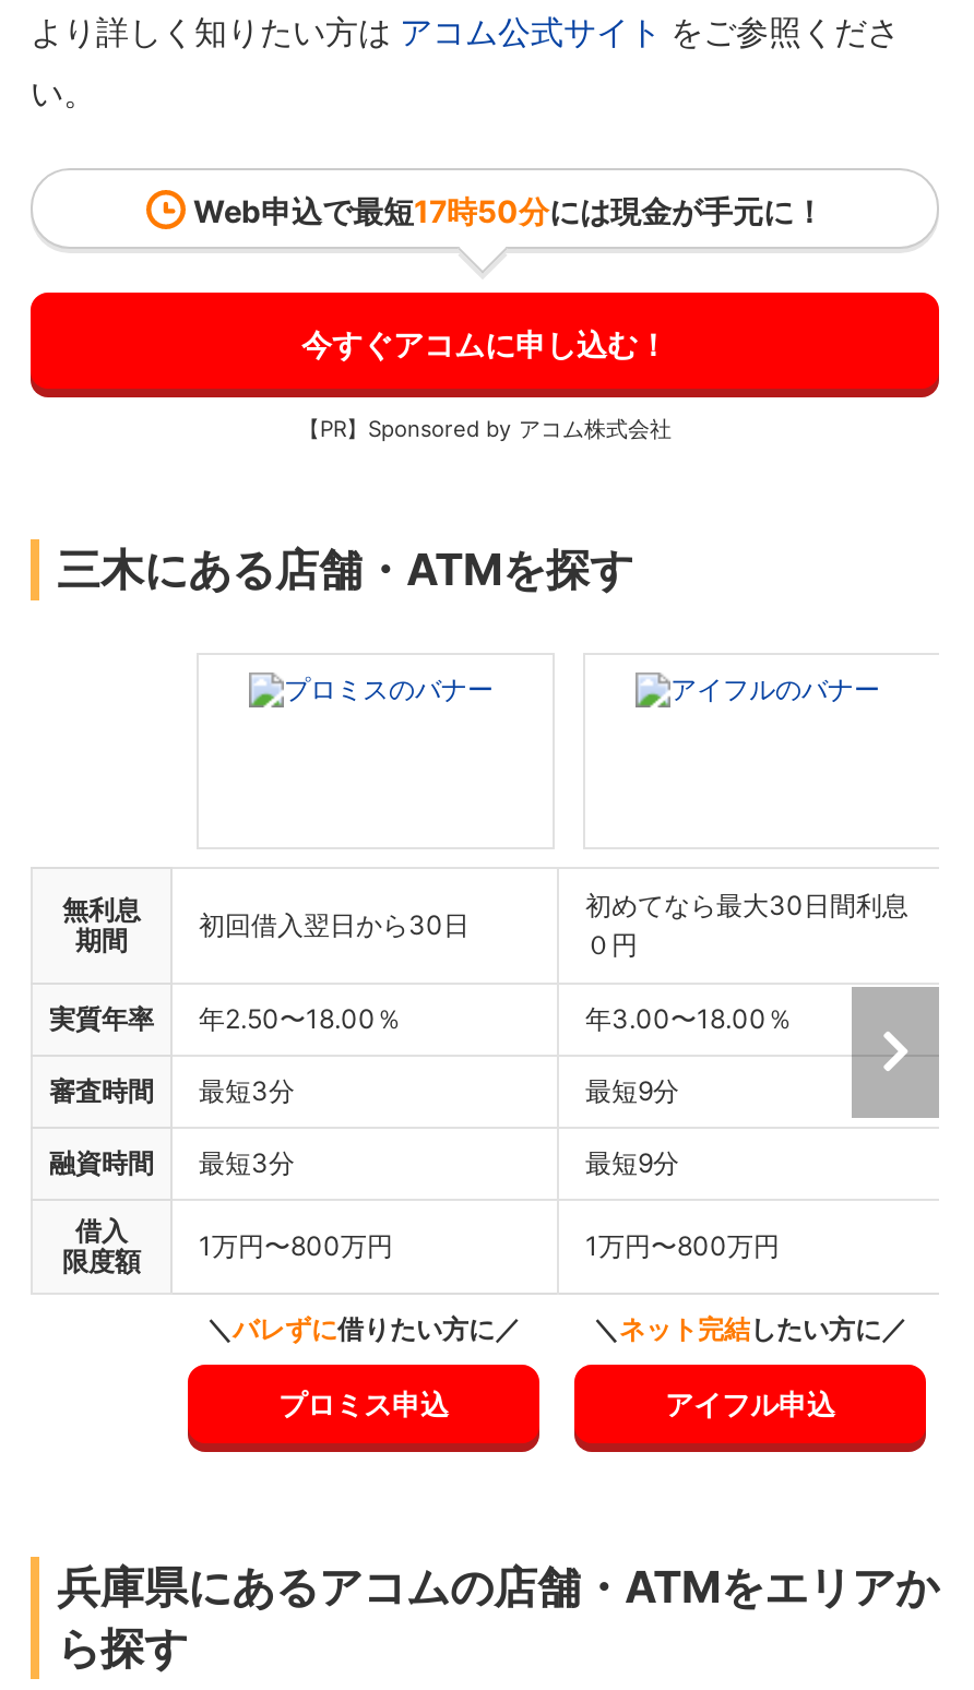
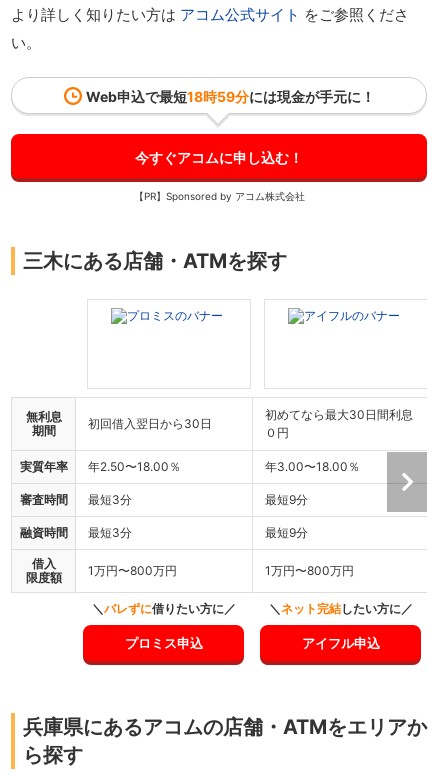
[193,193,824,230] Web申込で最短17時50分には現金が手元に！ -> [85,88,374,105] Web申込で最短18時59分には現金が手元に！

